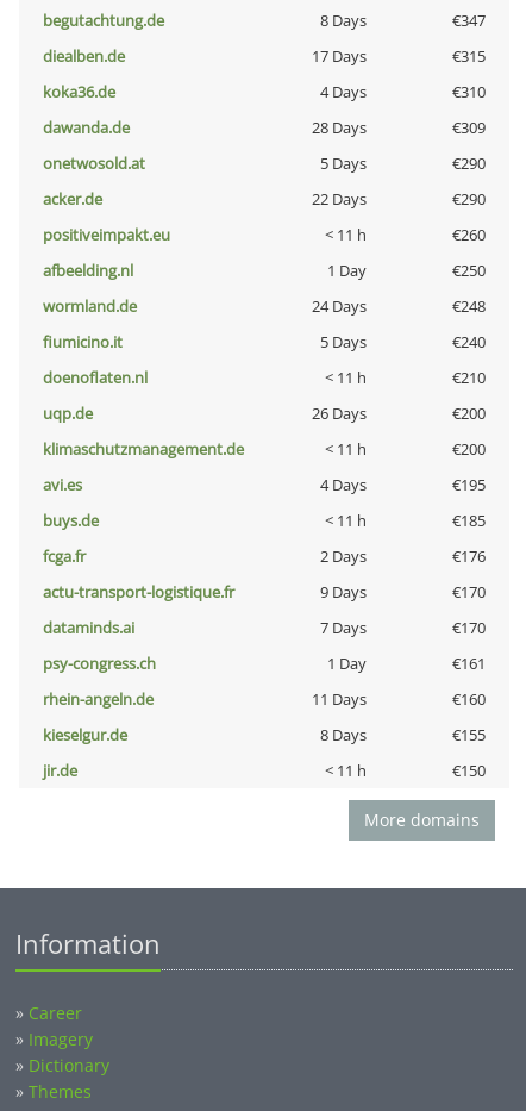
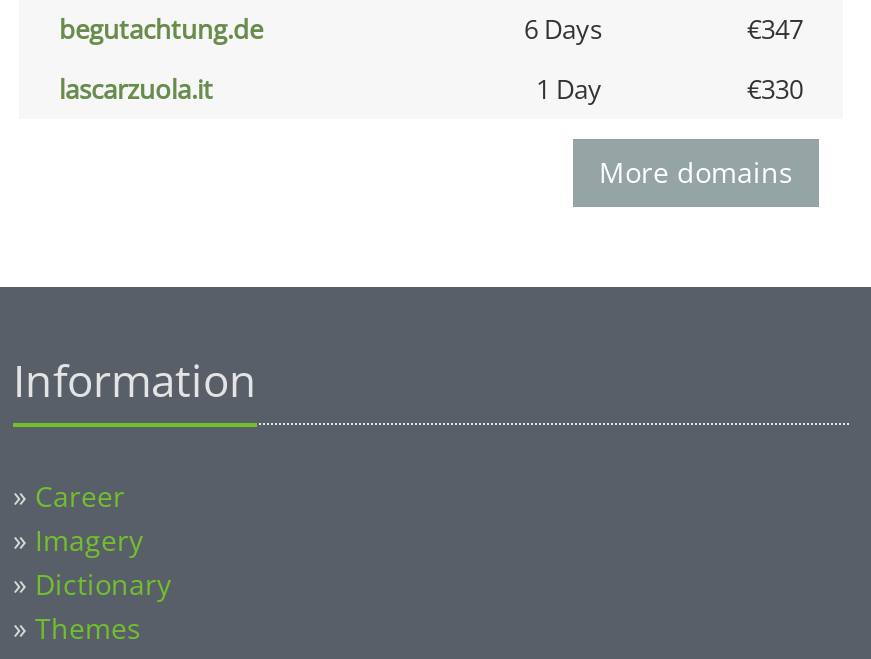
[320,9,366,30] 8 Days -> [524,10,602,46] 6 Days
[43,45,486,280] diealben.de | 17 Days | €315 | koka36.de | 4 Days | €310 | dawanda.de | 28 Days | €309 | onetwosold.at | 5 Days | €290 | acker.de | 22 Days | €290 | positiveimpakt.eu | < 11 h | €260 | afbeelding.nl -> [59,70,213,106] lascarzuola.it
[43,259,486,781] €250 | wormland.de | 24 Days | €248 | fiumicino.it | 5 Days | €240 | doenoflaten.nl | < 11 h | €210 | uqp.de | 26 Days | €200 | klimaschutzmanagement.de | < 11 h | €200 | avi.es | 4 Days | €195 | buys.de | < 11 h | €185 | fcga.fr | 2 Days | €176 | actu-transport-logistique.fr | 9 Days | €170 | dataminds.ai | 7 Days | €170 | psy-congress.ch | 1 Day | €161 | rhein-angeln.de | 11 Days | €160 | kieselgur.de | 8 Days | €155 | jir.de | < 11 h | €150 -> [747,70,803,106] €330

